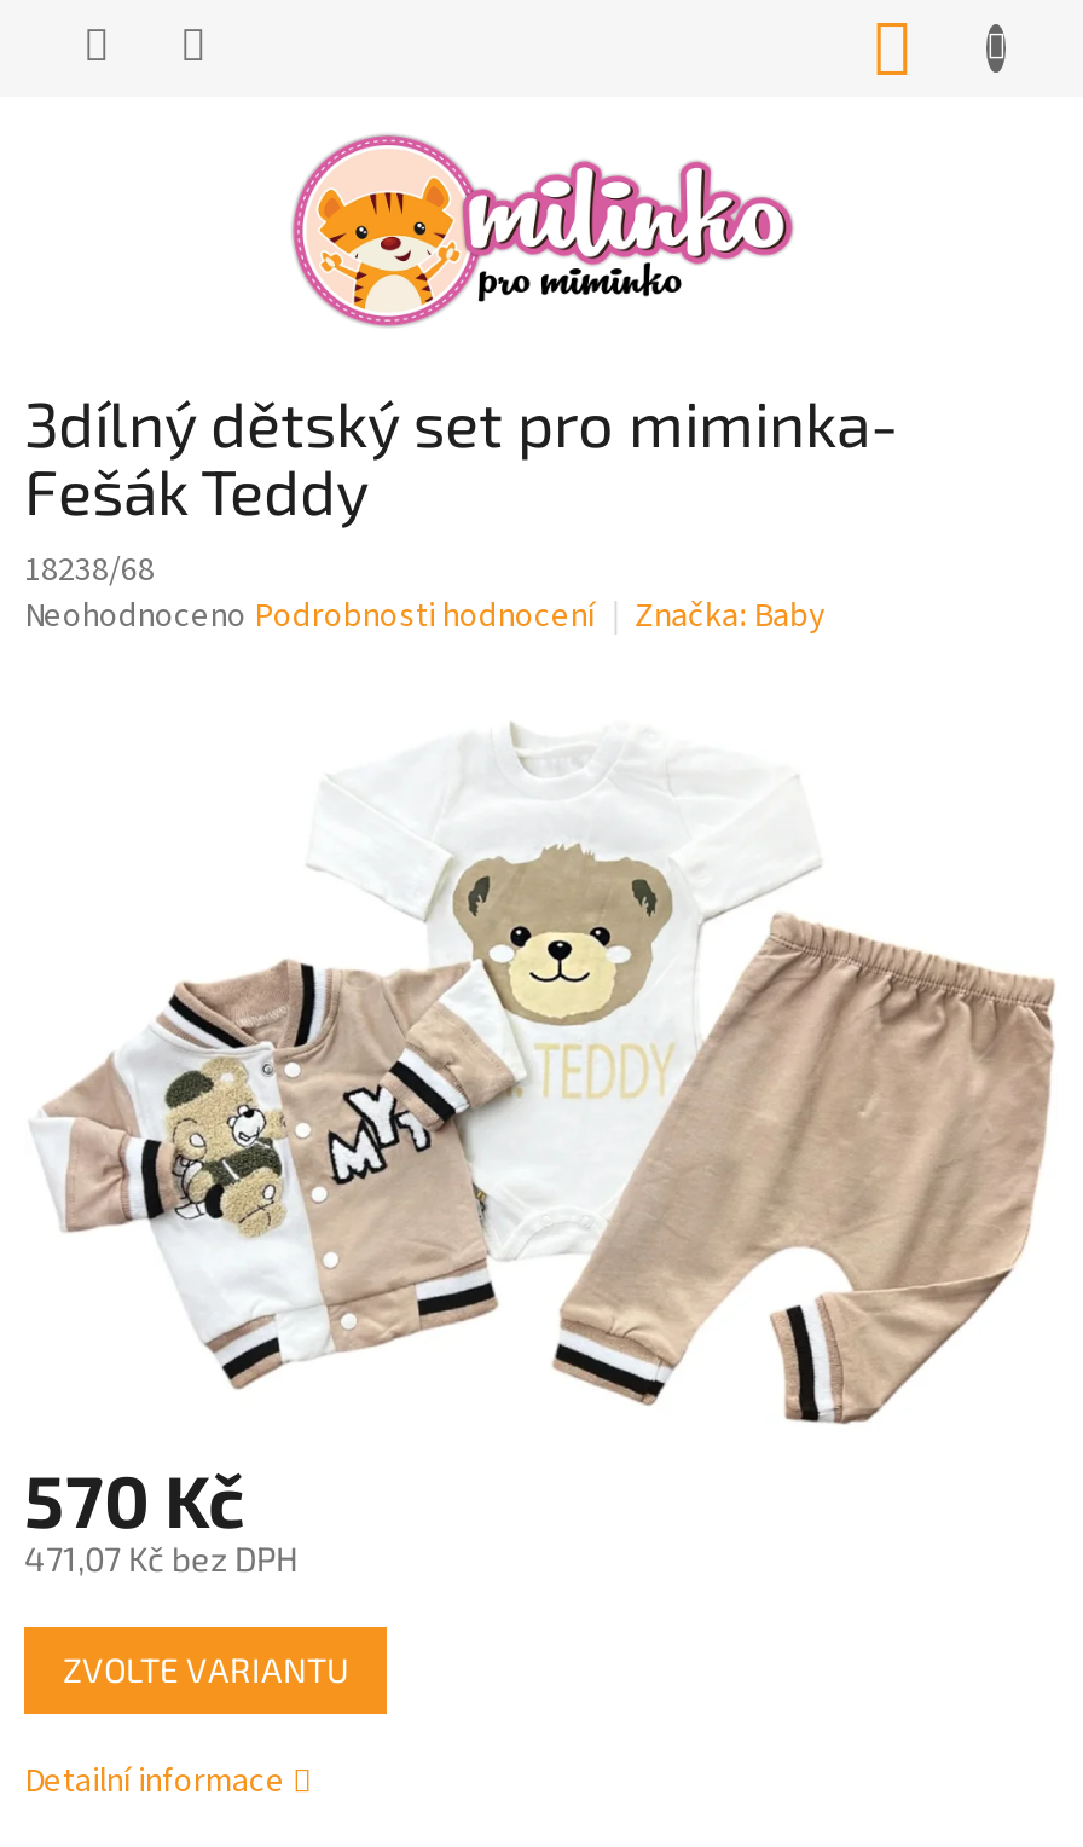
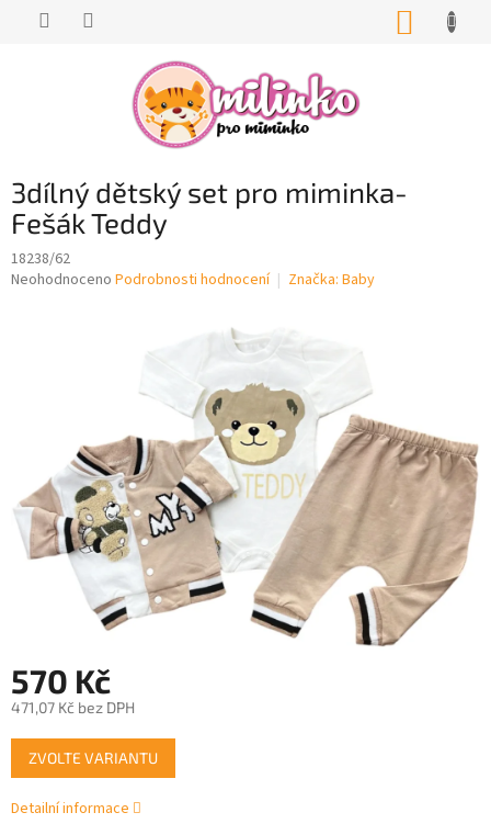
[24,547,155,596] 18238/68 -> [11,248,70,270] 18238/62

